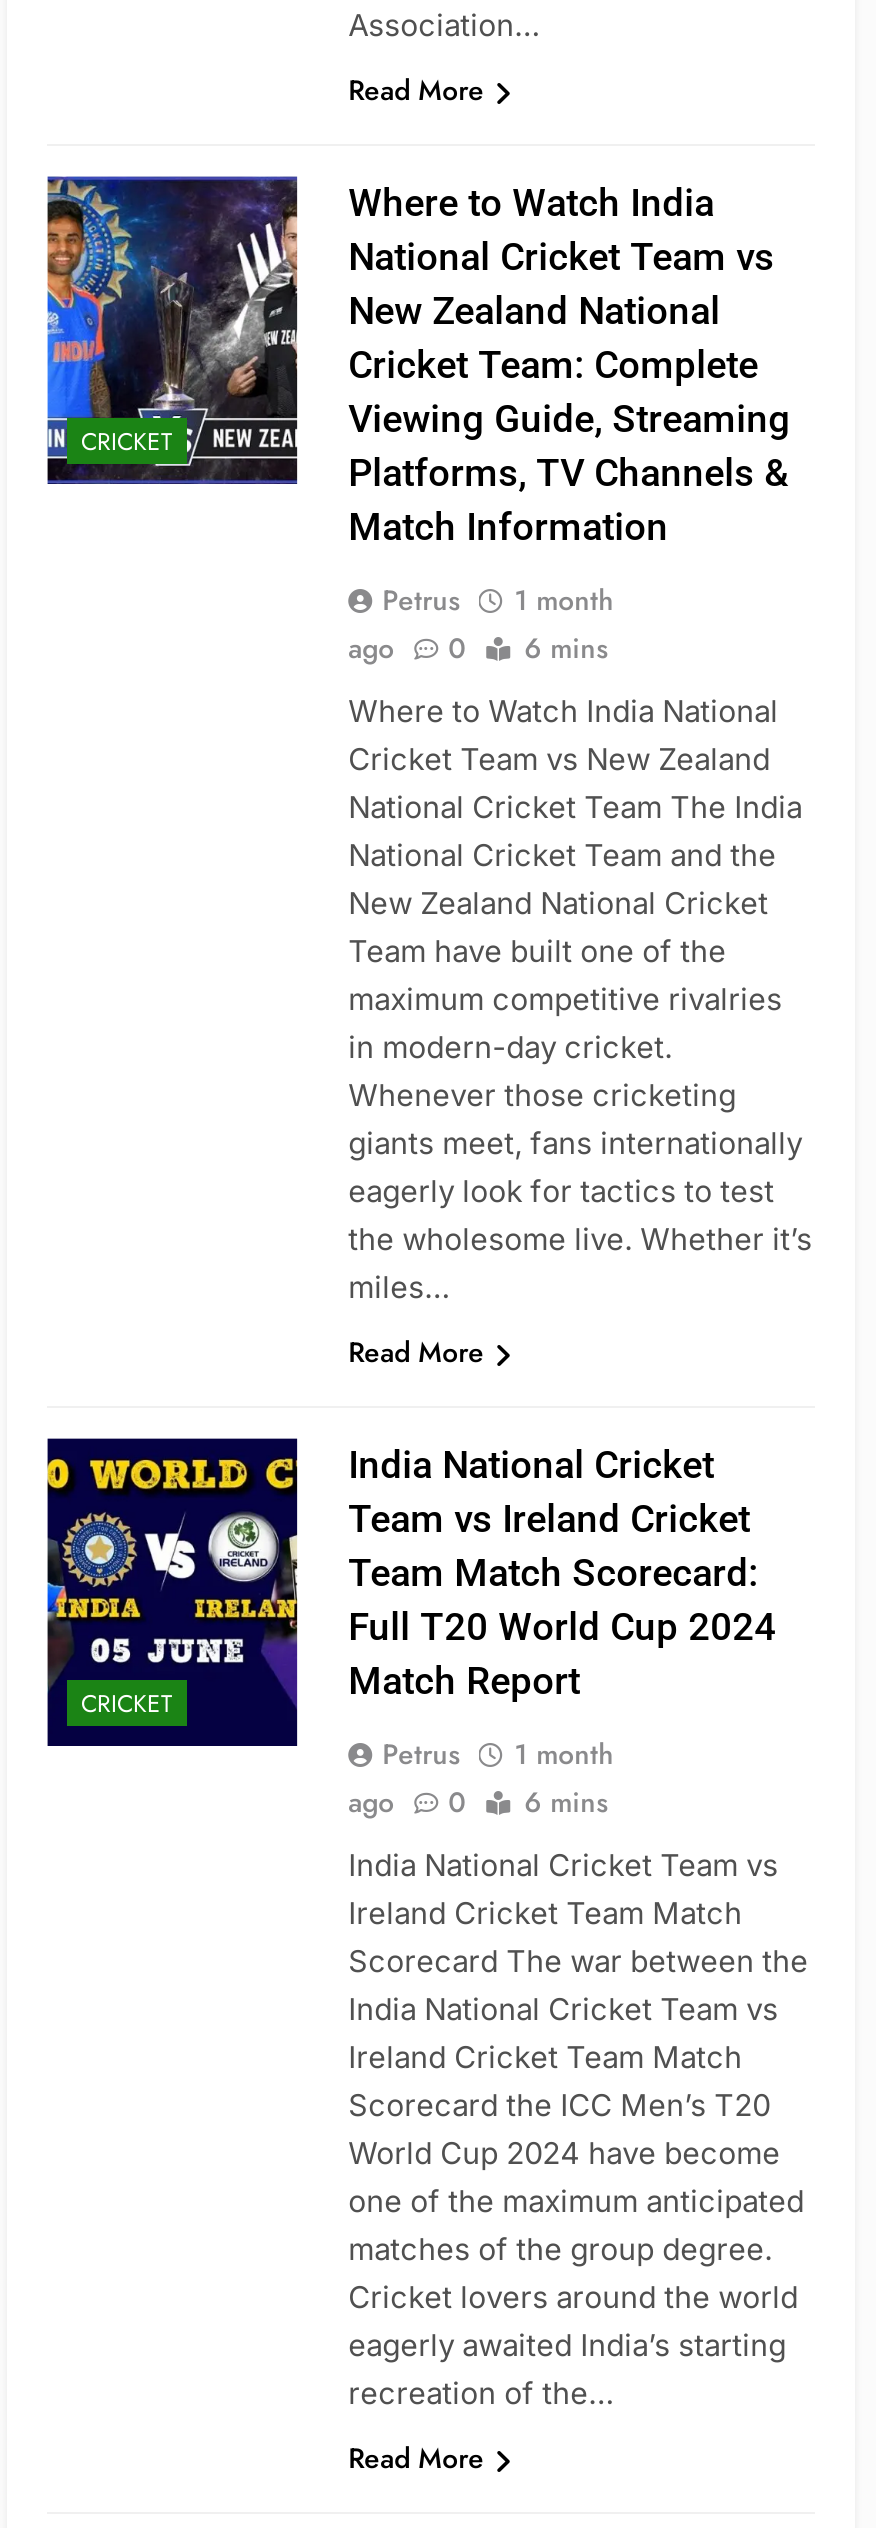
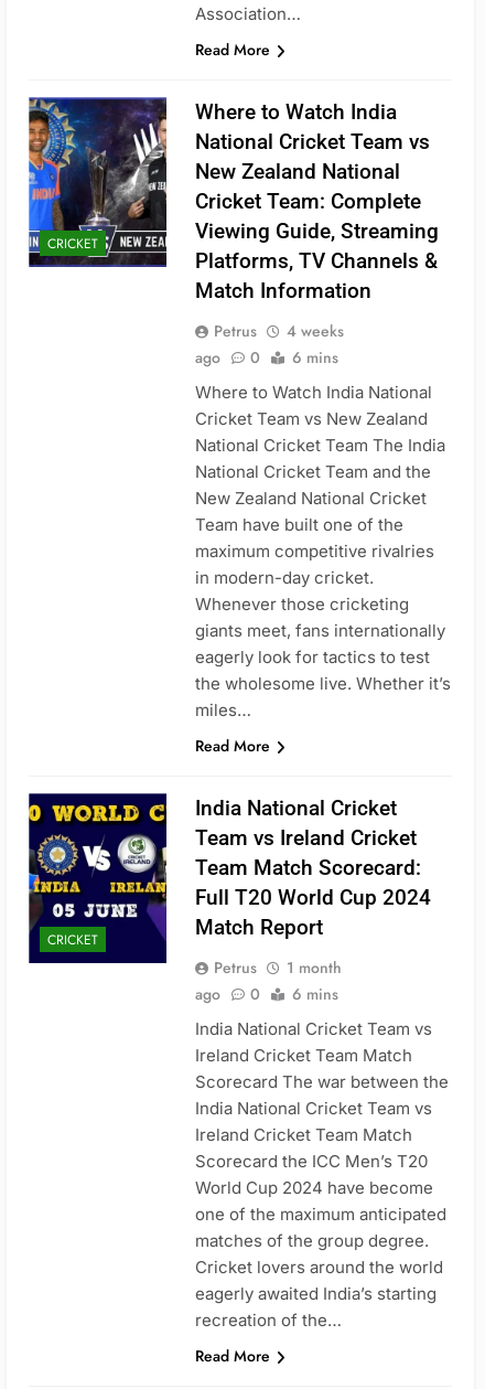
[382,580,614,620] Petrus 1 month -> [213,320,343,342] Petrus 4 weeks

